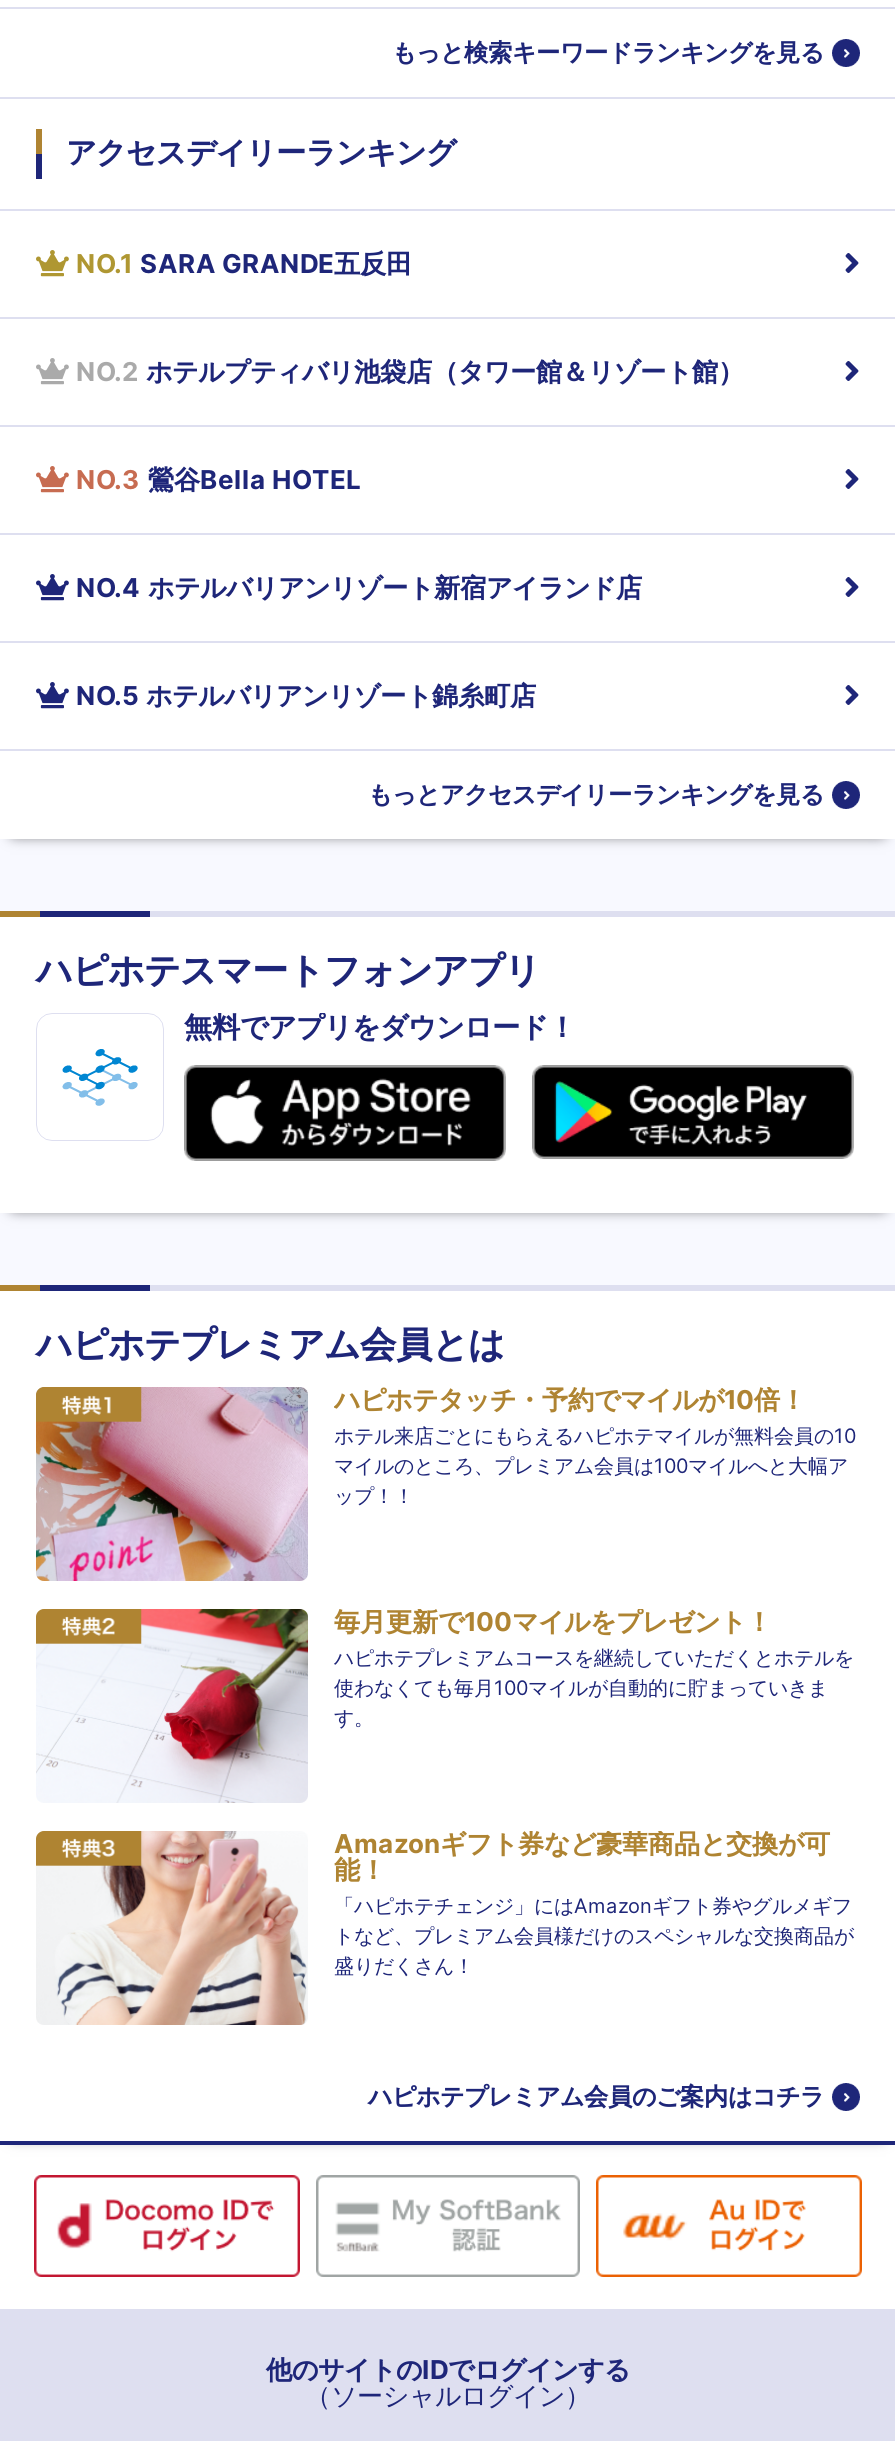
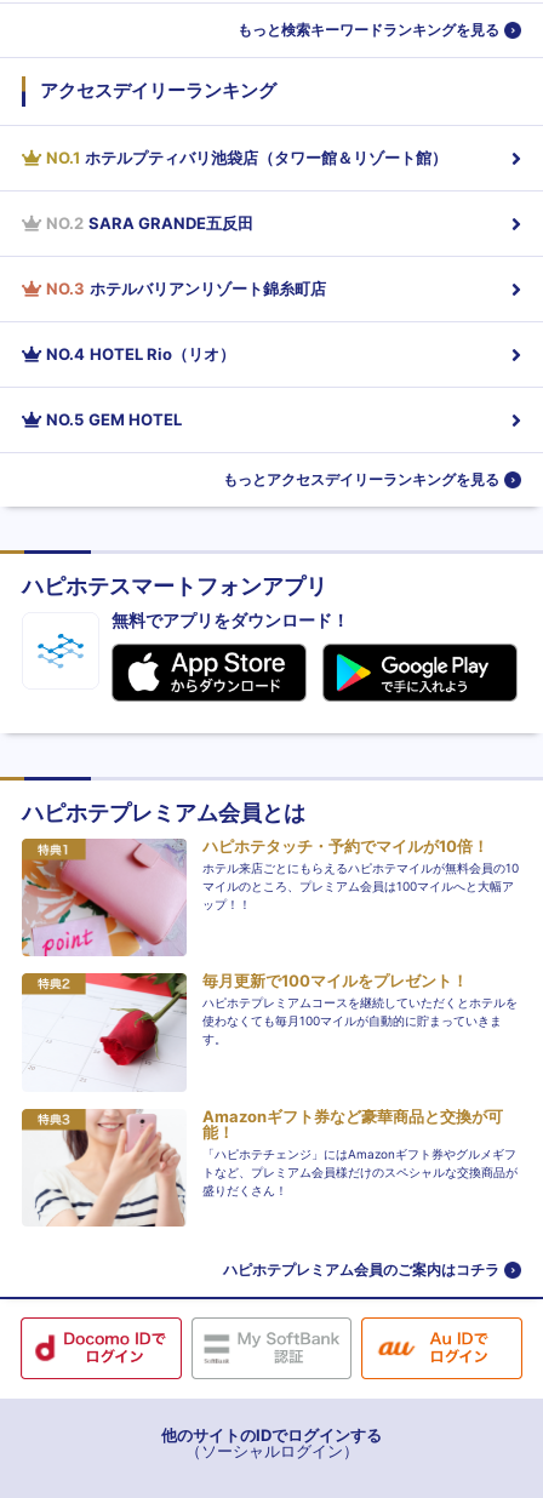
[76,246,412,278] NO.1 SARA GRANDE五反田 -> [46,148,447,167] NO.1 ホテルプティバリ池袋店（タワー館＆リゾート館）
[76,354,744,386] NO.2 ホテルプティバリ池袋店（タワー館＆リゾート館） -> [46,213,253,233] NO.2 SARA GRANDE五反田
[76,462,360,494] NO.3 鶯谷Bella HOTEL -> [46,279,326,298] NO.3 ホテルバリアンリゾート錦糸町店
[76,570,642,602] NO.4 ホテルバリアンリゾート新宿アイランド店 -> [46,344,235,364] NO.4 HOTEL Rio（リオ）
[76,678,536,710] NO.5 ホテルバリアンリゾート錦糸町店 -> [46,410,182,429] NO.5 GEM HOTEL

